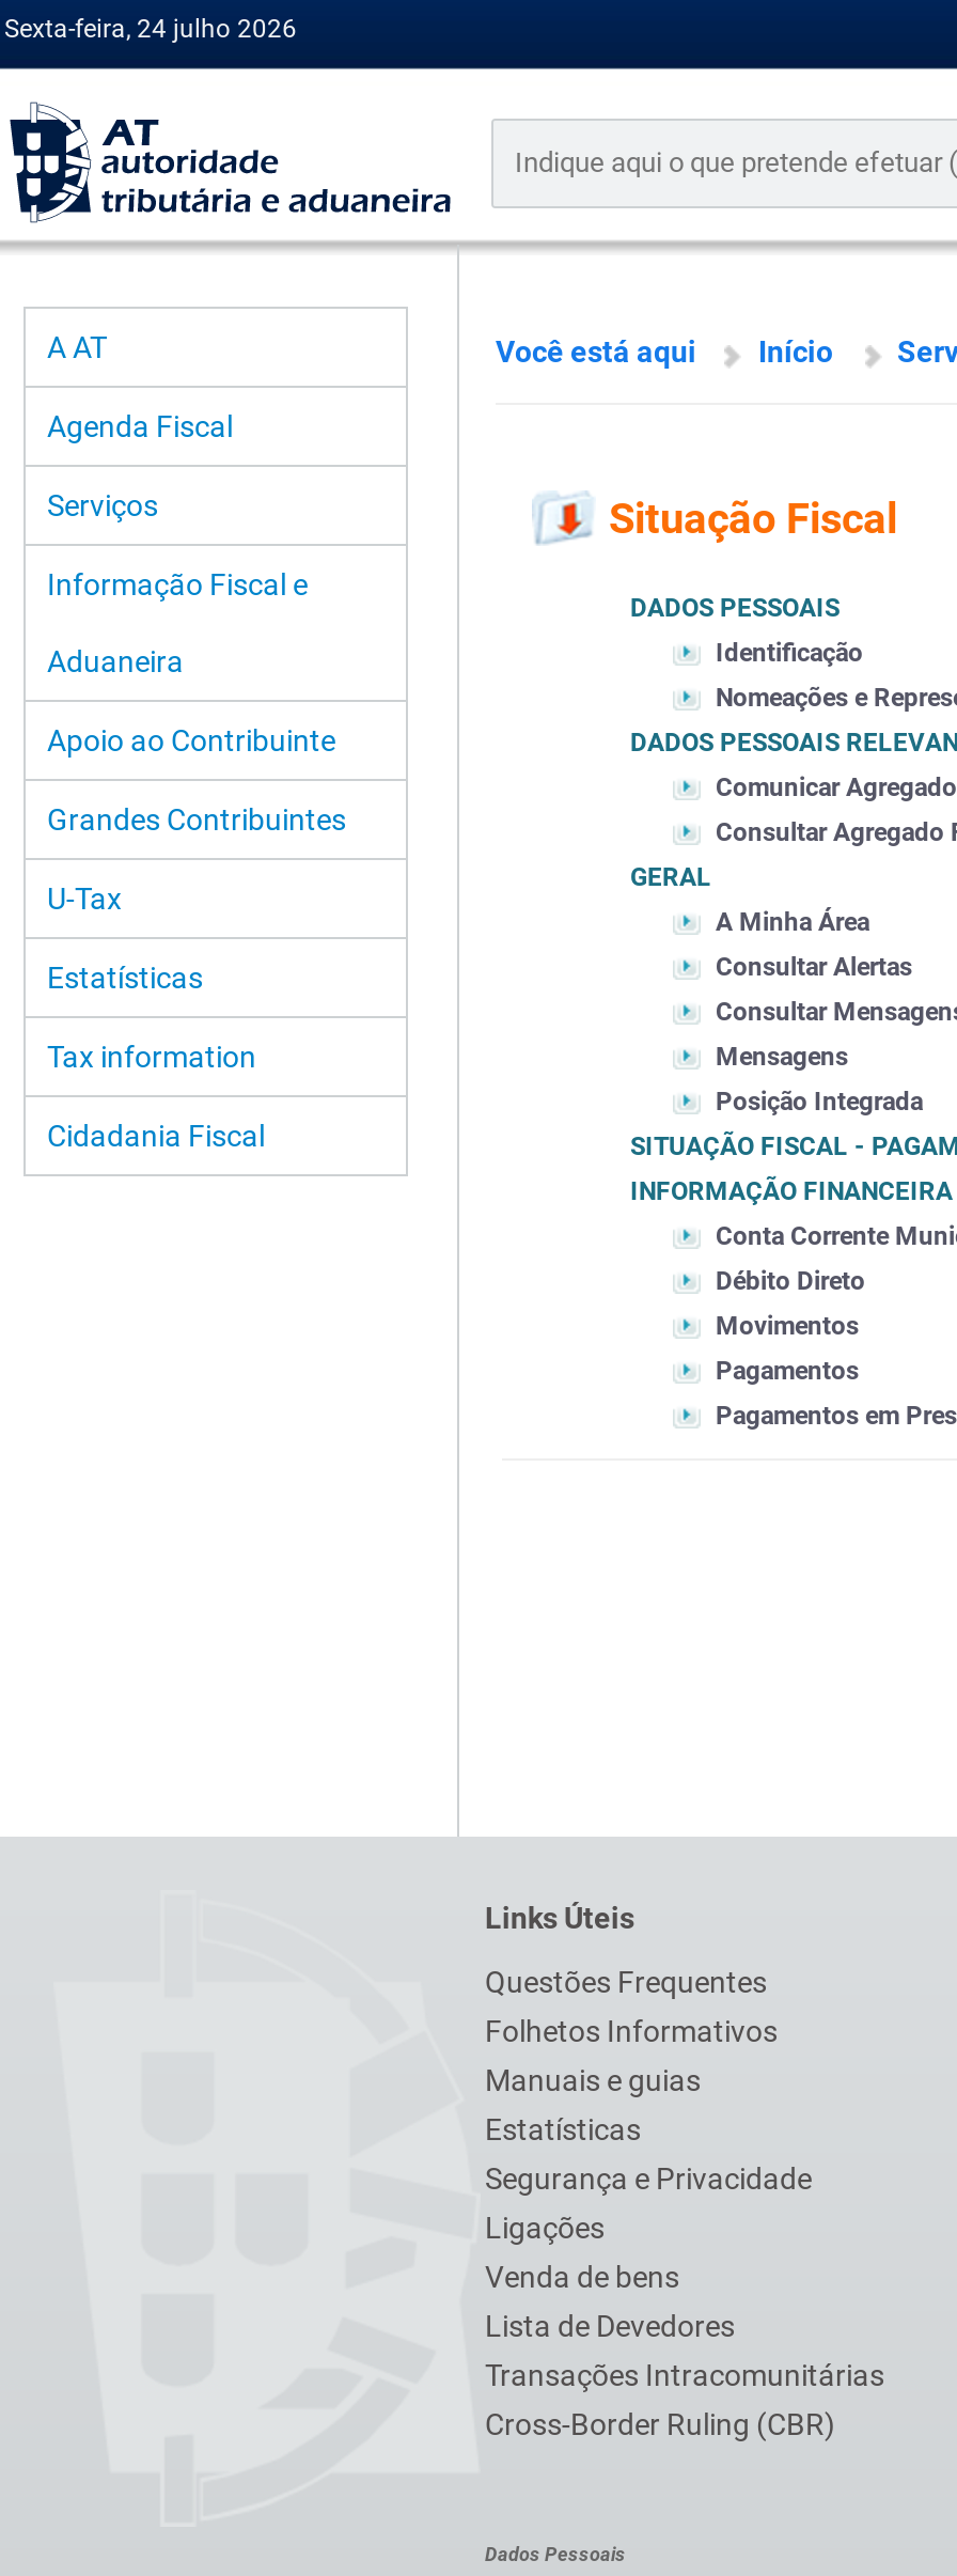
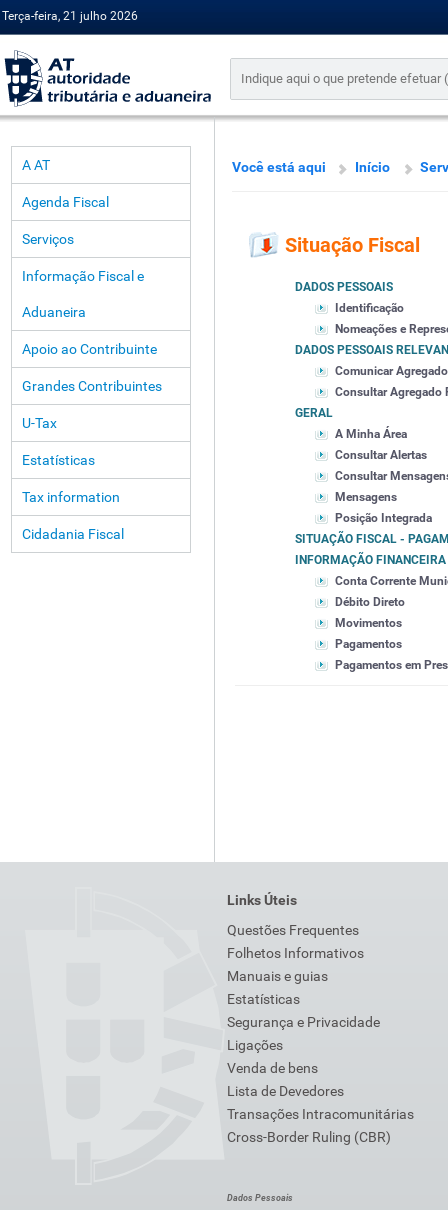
[4,14,297,44] Sexta-feira, 24 julho 2026 -> [2,9,138,23] Terça-feira, 21 julho 2026

